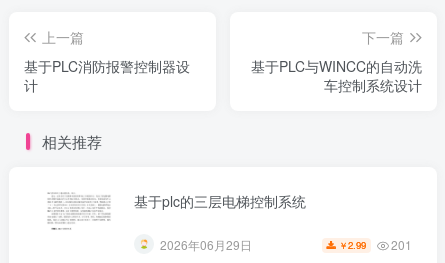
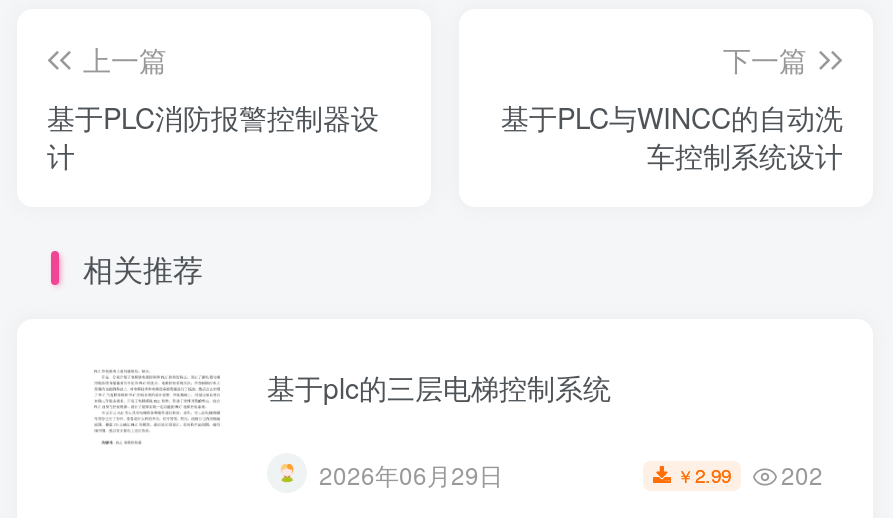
[339,236,412,253] ￥2.99 201 -> [677,457,823,491] ￥2.99 202

